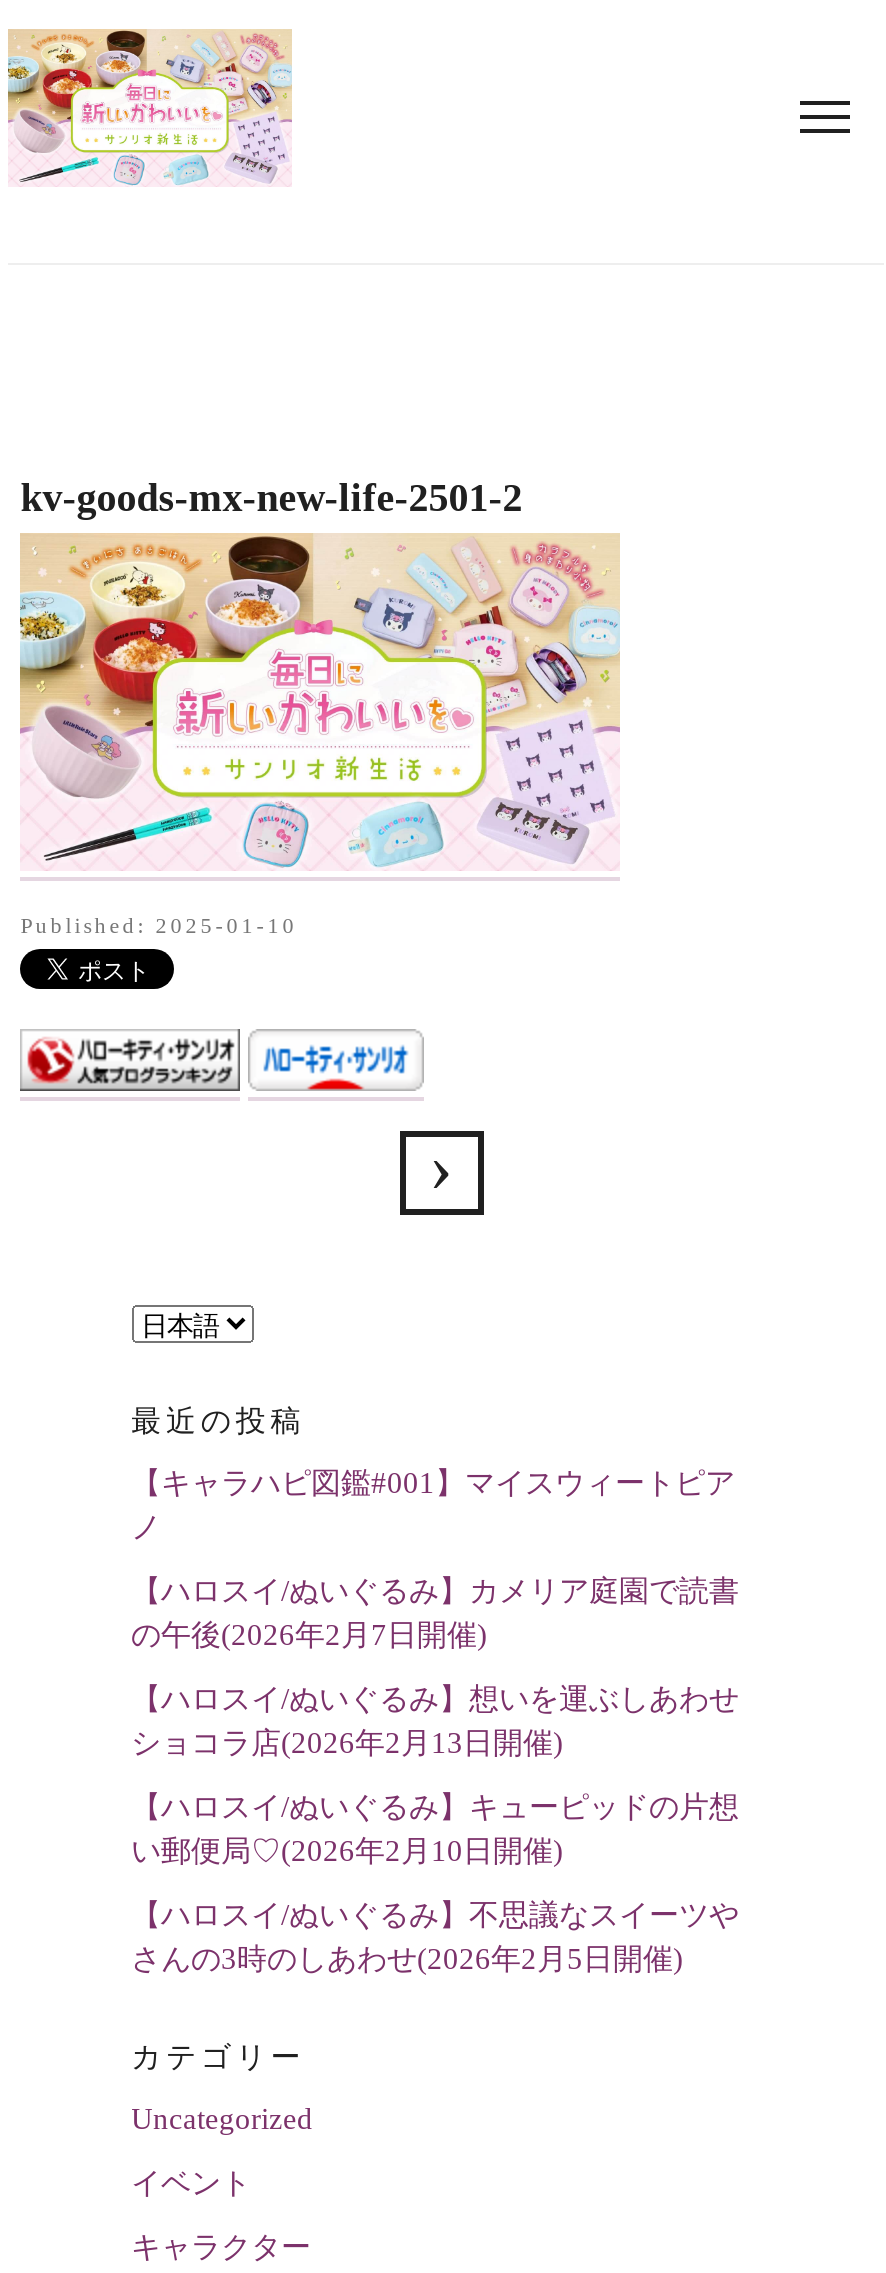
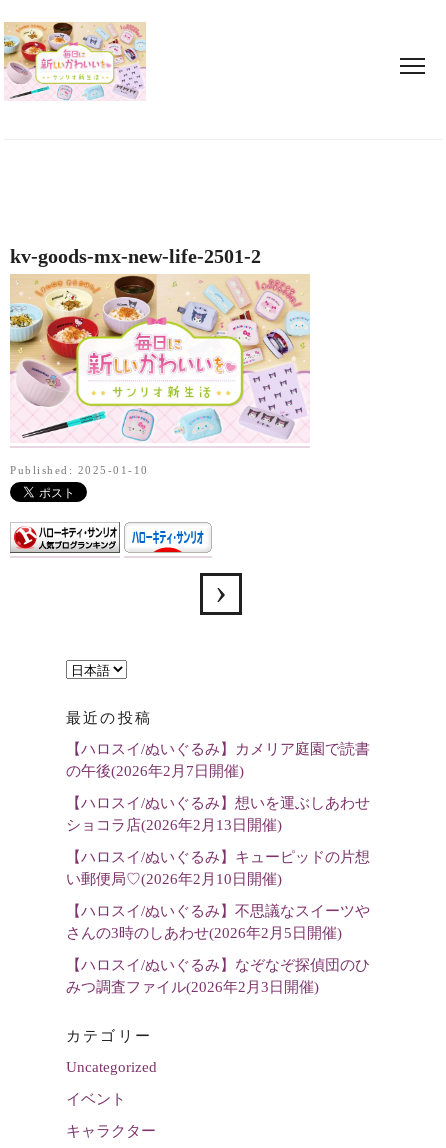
[131,1467,735,1543] 【キャラハピ図鑑#001】マイスウィートピア | ノ -> none
moved [131,1575,739,1975] -> [65,741,369,941]: 【ハロスイ/ぬいぐるみ】カメリア庭園で読書 | の午後(2026年2月7日開催) | 【ハロスイ/ぬいぐるみ】想いを運ぶしあわせ | ショコラ店(2026年2月13日開催) | 【ハロスイ/ぬいぐるみ】キューピッドの片想 | 【ハロスイ/ぬいぐるみ】不思議なスイーツや | さんの3時のしあわせ(2026年2月5日開催)
none -> [65,957,369,995] 【ハロスイ/ぬいぐるみ】なぞなぞ探偵団のひ | みつ調査ファイル(2026年2月3日開催)

